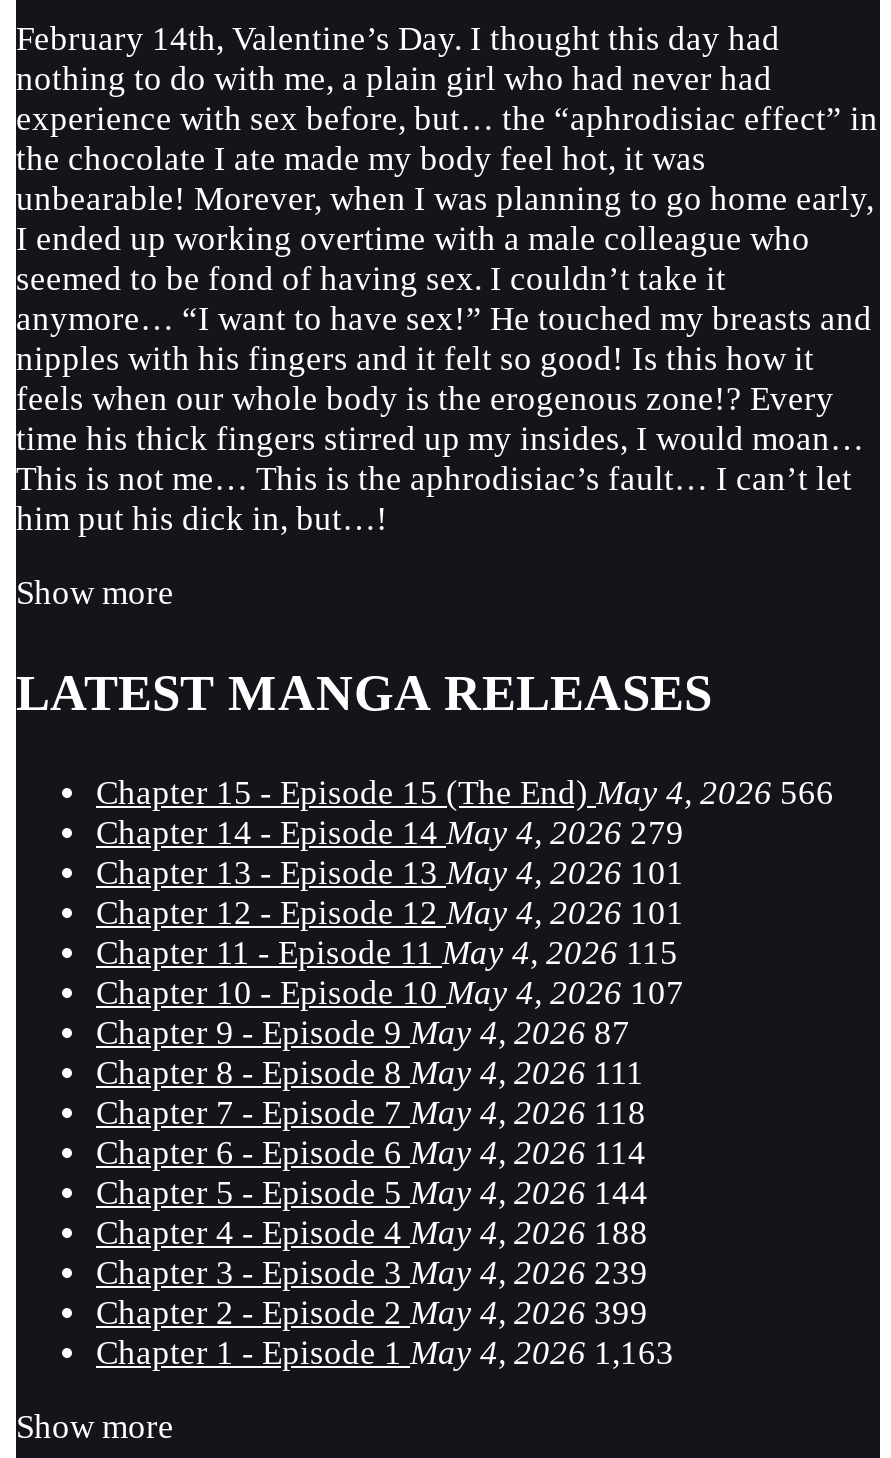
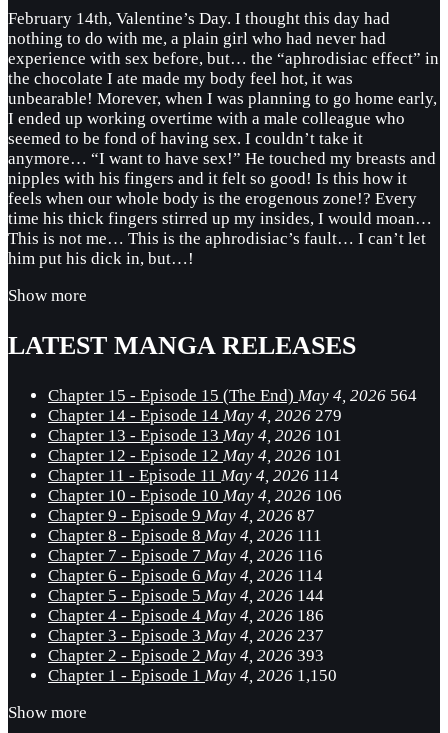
[96,774,834,812] Chapter 15 - Episode 15 (The End) May 4, 2026 566 -> [48,386,417,405] Chapter 15 - Episode 15 (The End) May 4, 2026 564
[96,934,678,972] Chapter 11 - Episode 11 May 4, 2026 115 -> [48,466,339,485] Chapter 11 - Episode 11 May 4, 2026 114
[96,974,684,1012] Chapter 10 - Episode 10 May 4, 2026 107 -> [48,486,342,505] Chapter 10 - Episode 10 May 4, 2026 106
[96,1094,646,1132] Chapter 7 - Episode 7 May 4, 2026 118 -> [48,546,323,565] Chapter 7 - Episode 7 May 4, 2026 116
[96,1214,648,1252] Chapter 4 - Episode 4 May 4, 2026 188 -> [48,606,324,625] Chapter 4 - Episode 4 May 4, 2026 186
[96,1254,648,1292] Chapter 3 - Episode 3 May 4, 2026 239 -> [48,626,324,645] Chapter 3 - Episode 3 May 4, 2026 237
[96,1294,648,1332] Chapter 2 - Episode 2 May 4, 2026 399 -> [48,646,324,665] Chapter 2 - Episode 2 May 4, 2026 393
[96,1334,674,1372] Chapter 1 - Episode 1 May 4, 2026 1,163 -> [48,666,337,685] Chapter 1 - Episode 1 May 4, 2026 1,150

